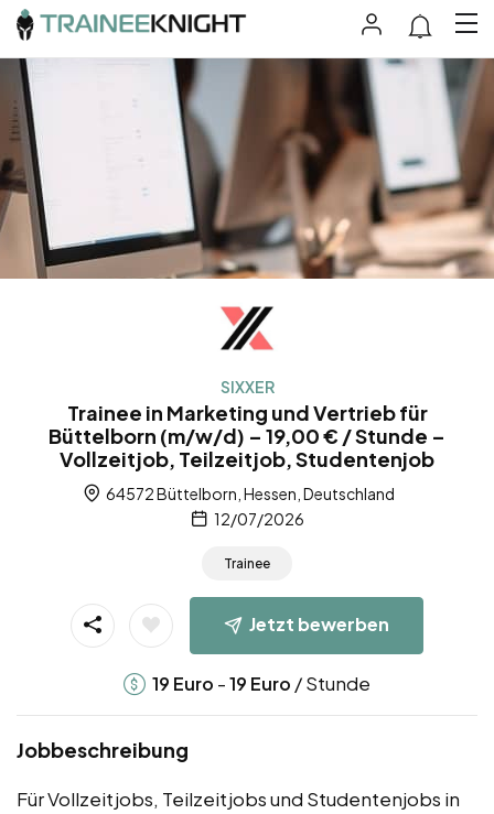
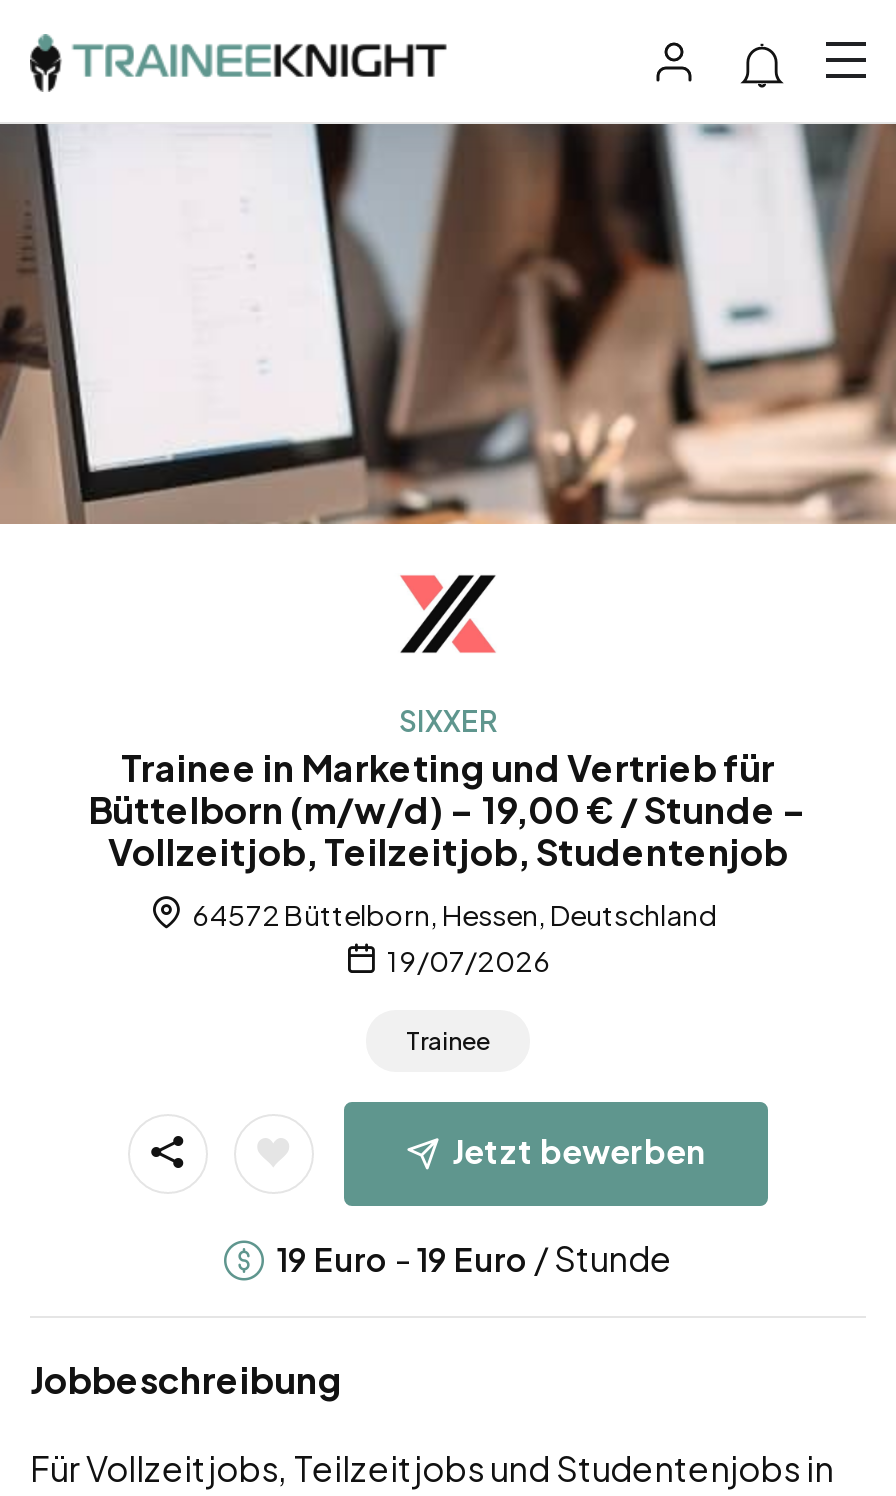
[211,508,304,528] 12/07/2026 -> [383,941,551,977] 19/07/2026

